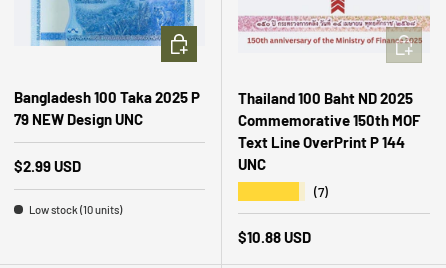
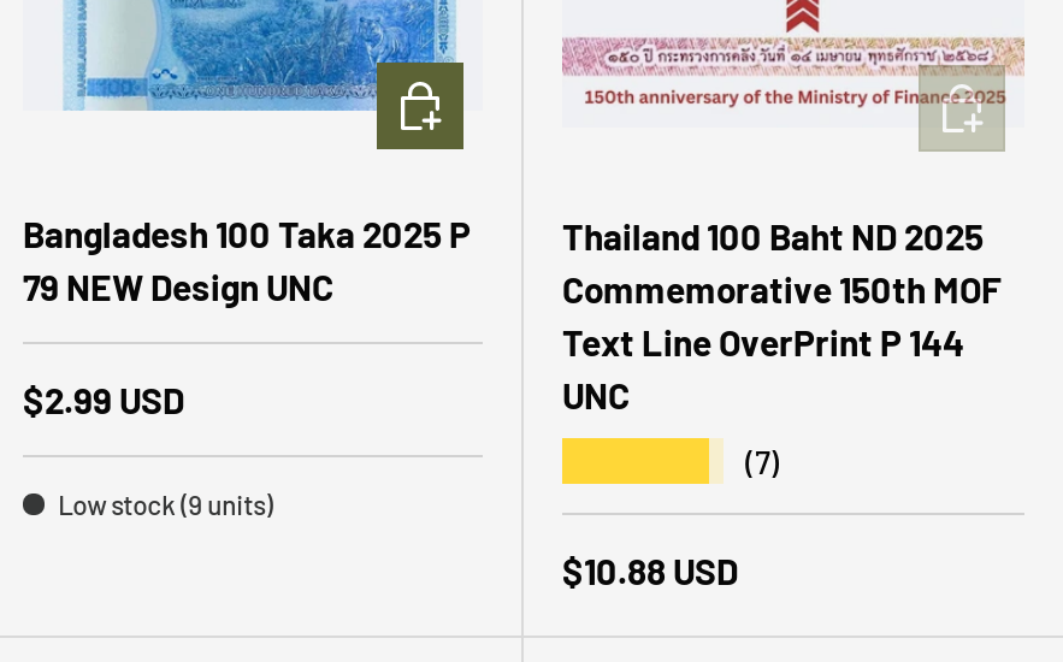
[29,203,122,216] Low stock (10 units) -> [58,489,272,520] Low stock (9 units)

